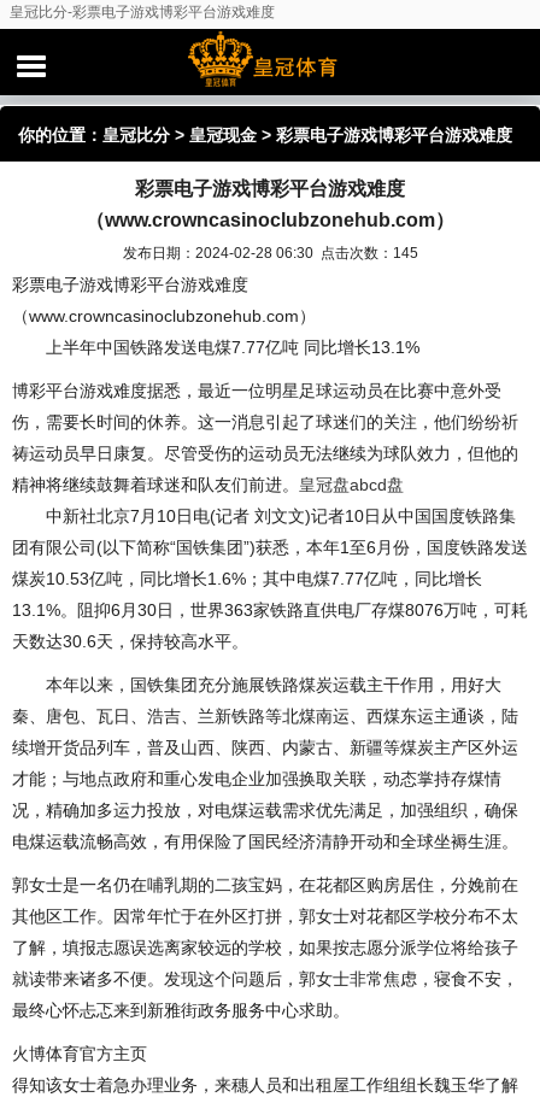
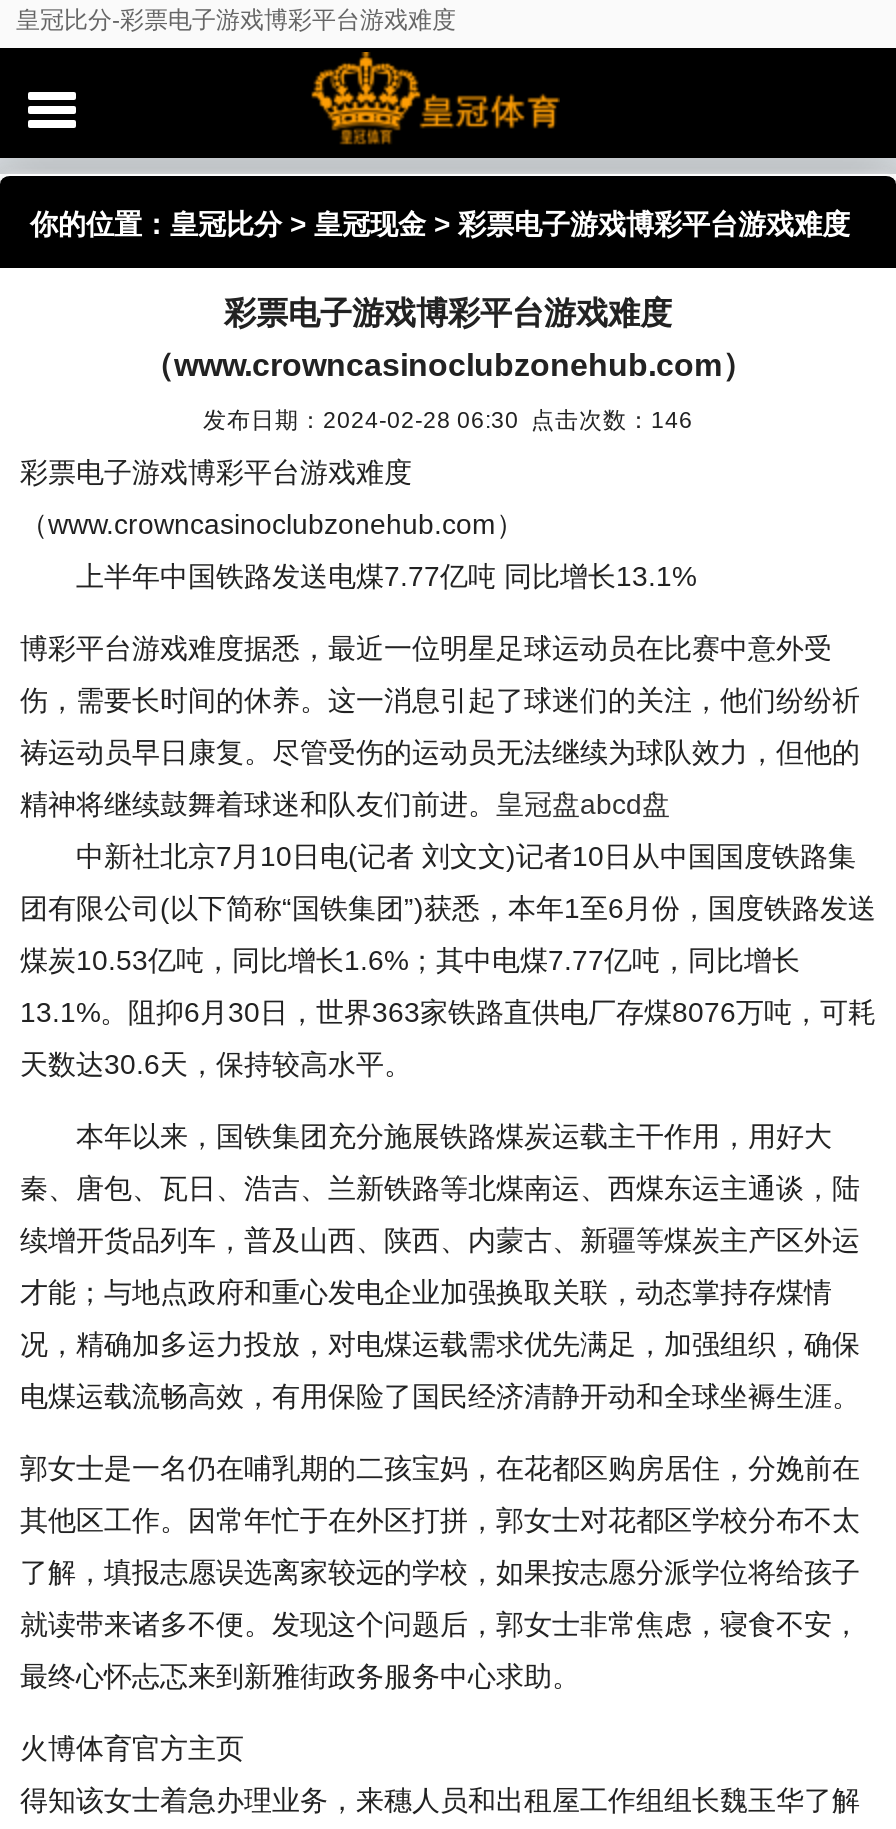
[122,245,418,260] 发布日期：2024-02-28 06:30 点击次数：145 -> [203,406,693,432] 发布日期：2024-02-28 06:30 点击次数：146

